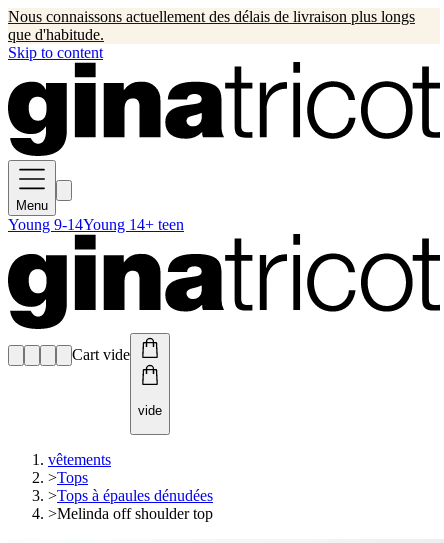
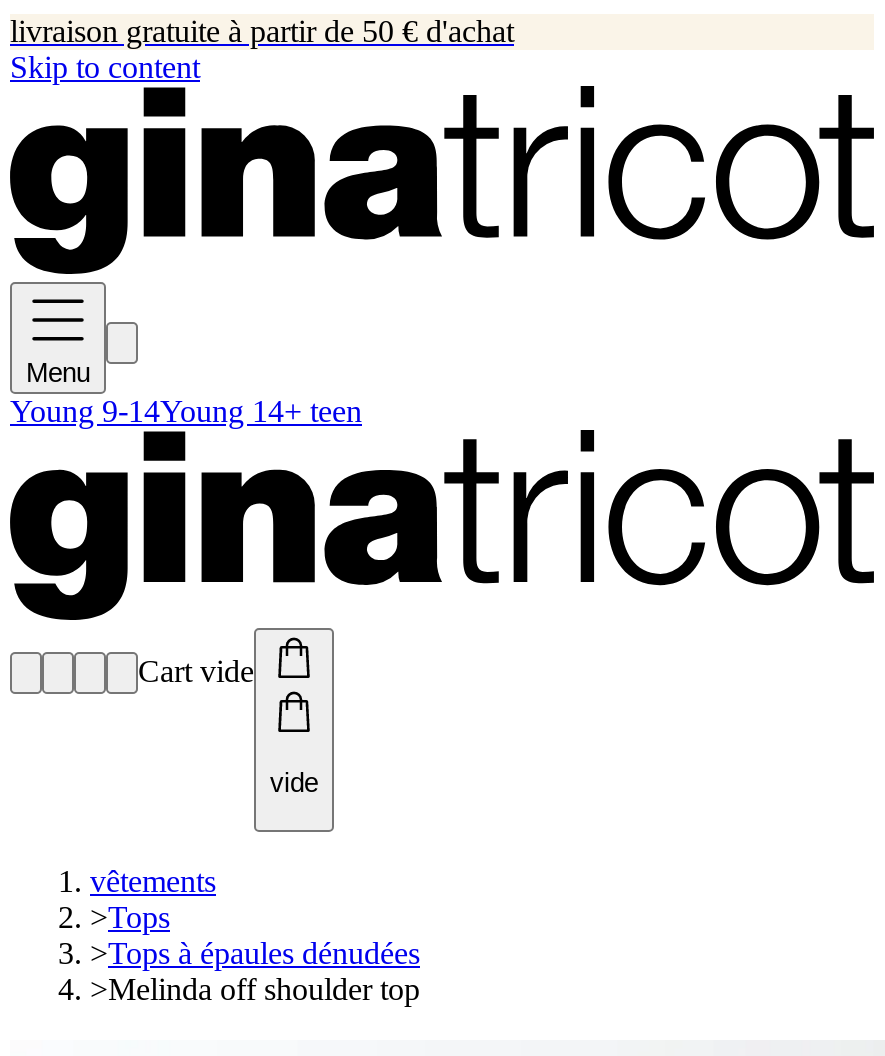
[8,8,415,43] Nous connaissons actuellement des délais de livraison plus longs | que d'habitude. -> [10,14,514,48] livraison gratuite à partir de 50 € d'achat

